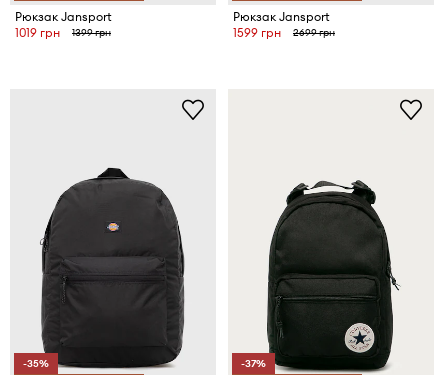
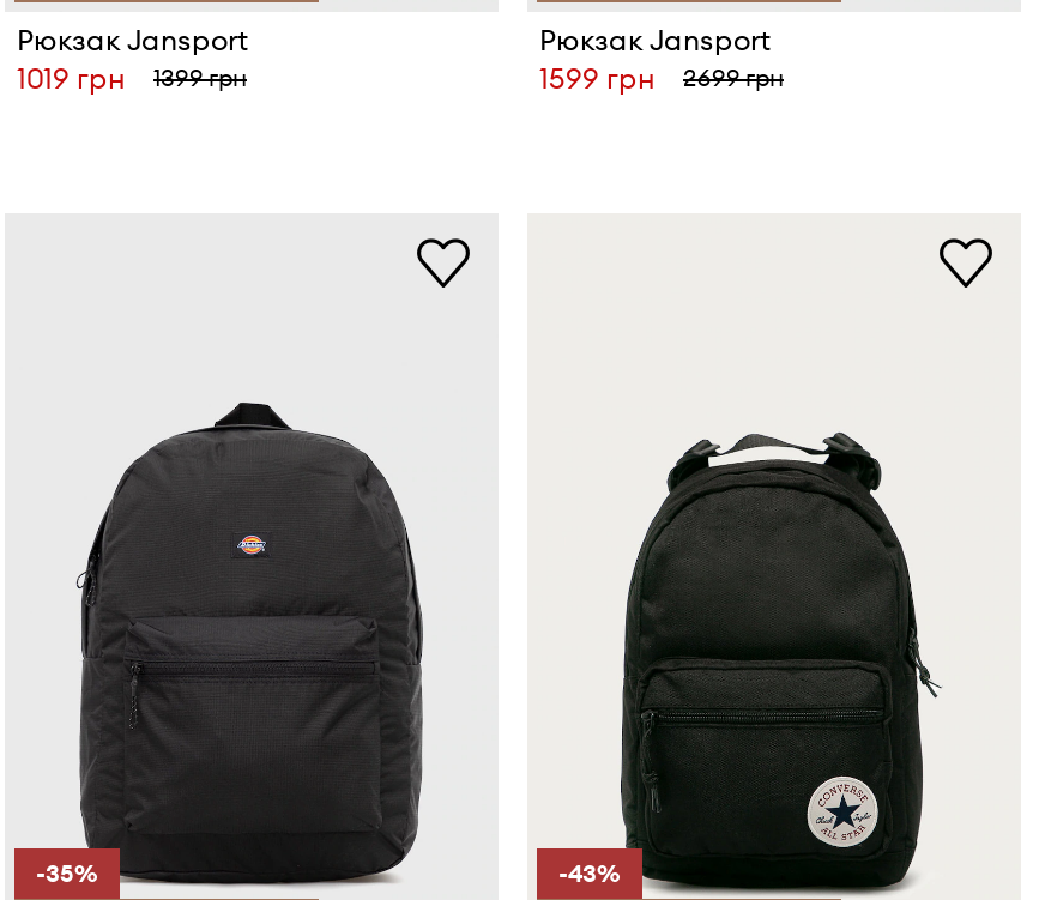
[241,357,266,370] -37% -> [558,857,621,888] -43%

